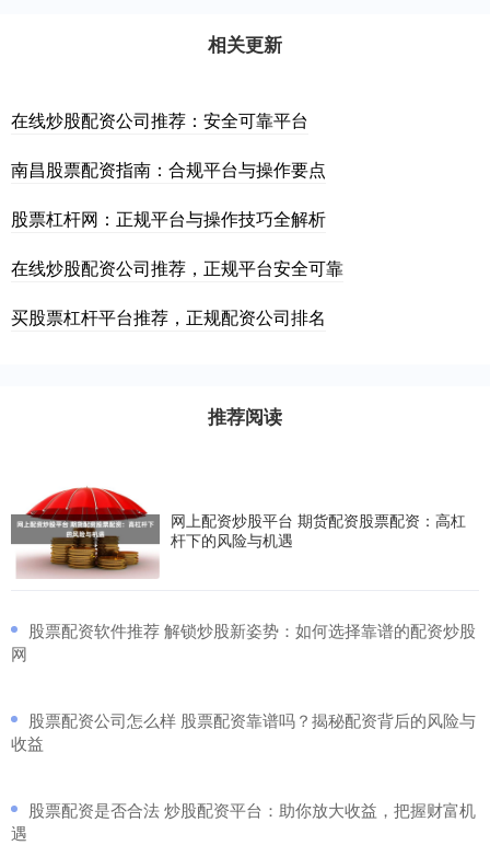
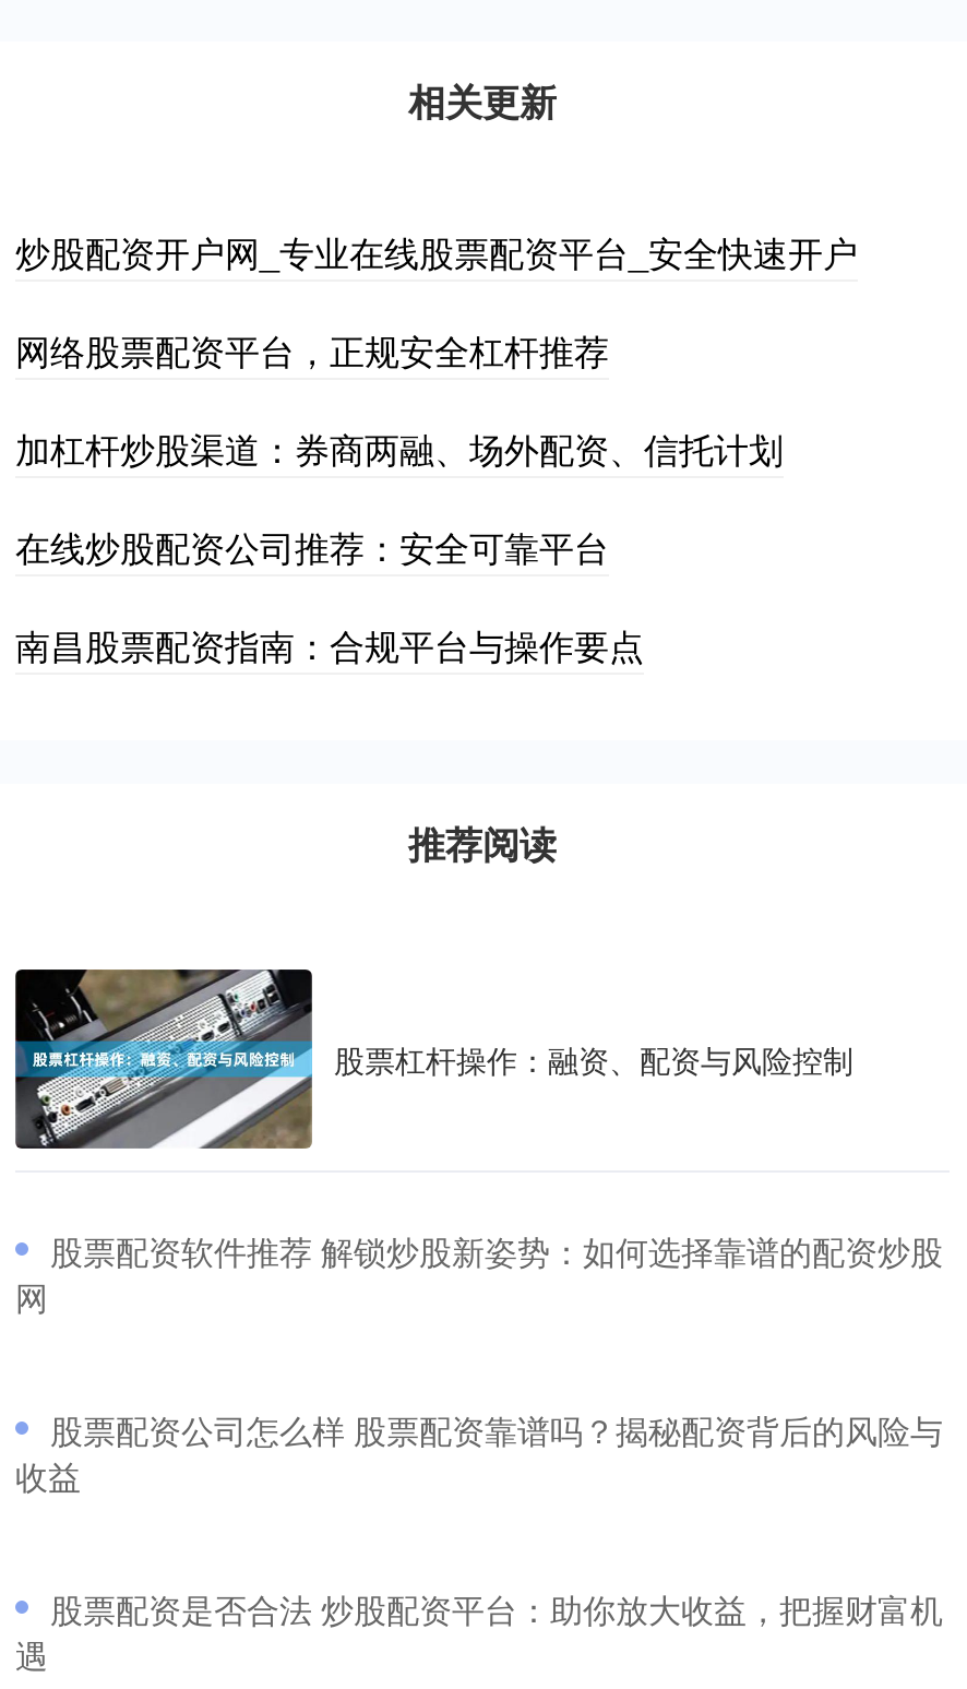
none -> [15,228,858,475] 炒股配资开户网_专业在线股票配资平台_安全快速开户 | 网络股票配资平台，正规安全杠杆推荐 | 加杠杆炒股渠道：券商两融、场外配资、信托计划
moved [11,108,326,182] -> [15,523,644,671]: 在线炒股配资公司推荐：安全可靠平台 | 南昌股票配资指南：合规平台与操作要点
[11,206,343,330] 股票杠杆网：正规平台与操作技巧全解析 | 在线炒股配资公司推荐，正规平台安全可靠 | 买股票杠杆平台推荐，正规配资公司排名 -> none
[11,486,466,579] [image] | 网上配资炒股平台 期货配资股票配资：高杠 | 杆下的风险与机遇 -> [13,967,853,1151] [image] | 股票杠杆操作：融资、配资与风险控制

